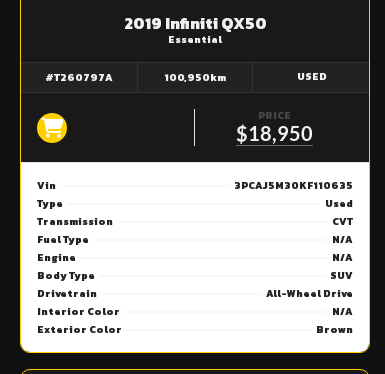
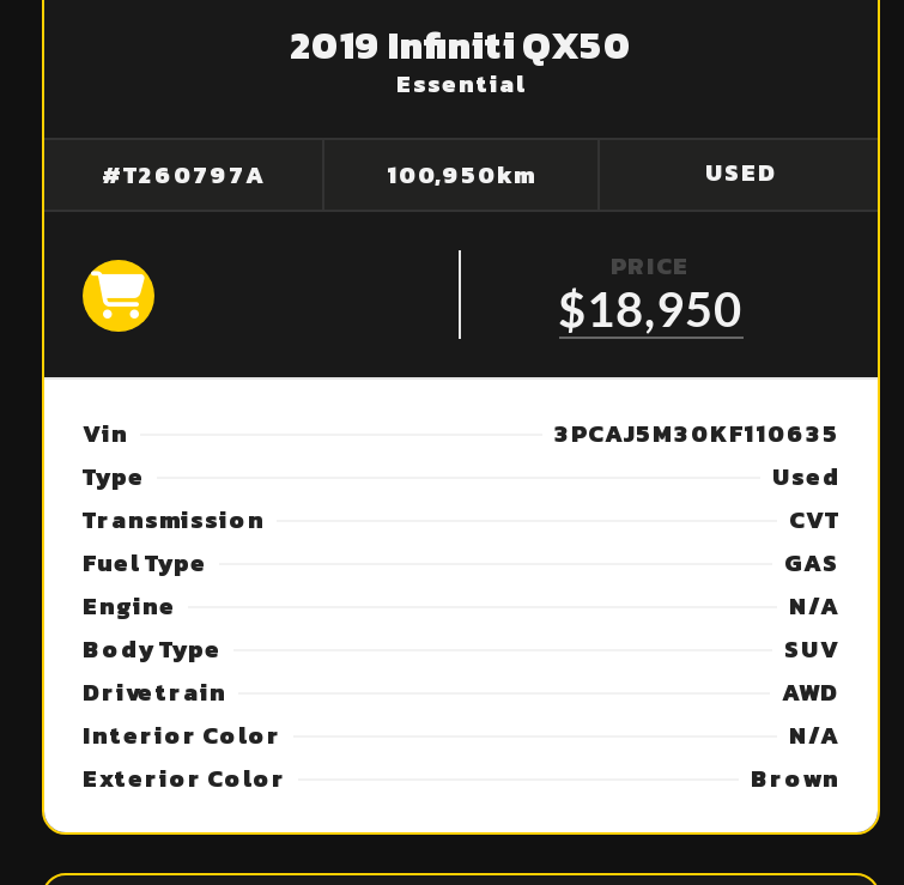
[332,232,353,247] N/A -> [784,546,839,582] GAS
[266,286,353,301] All-Wheel Drive -> [782,675,839,711] AWD

